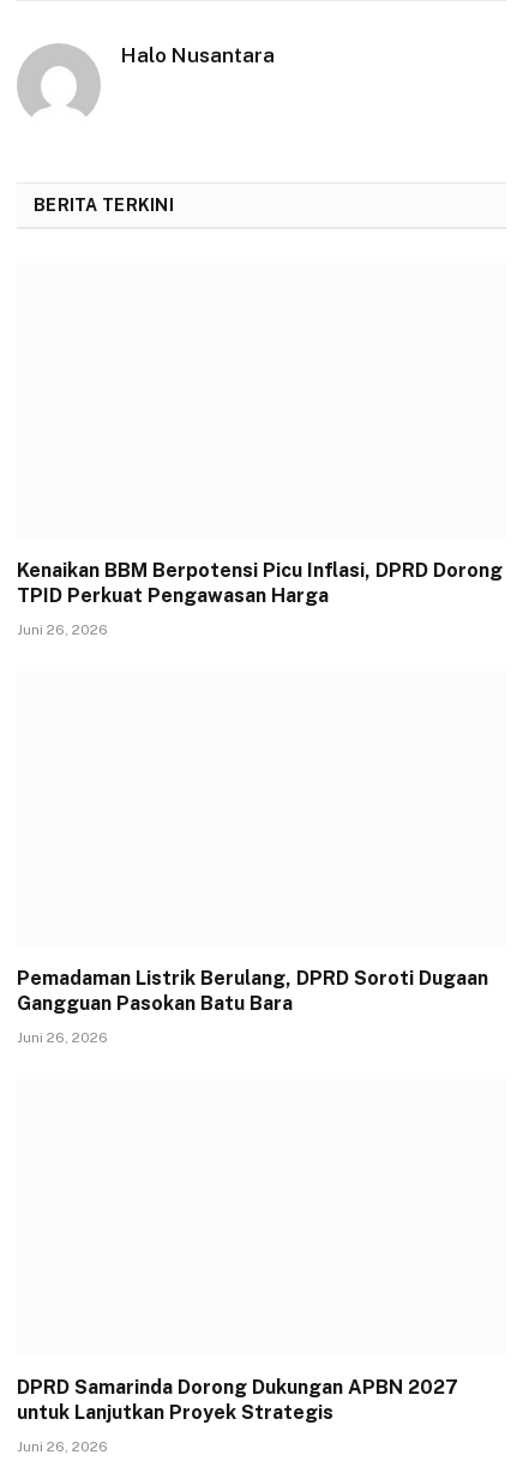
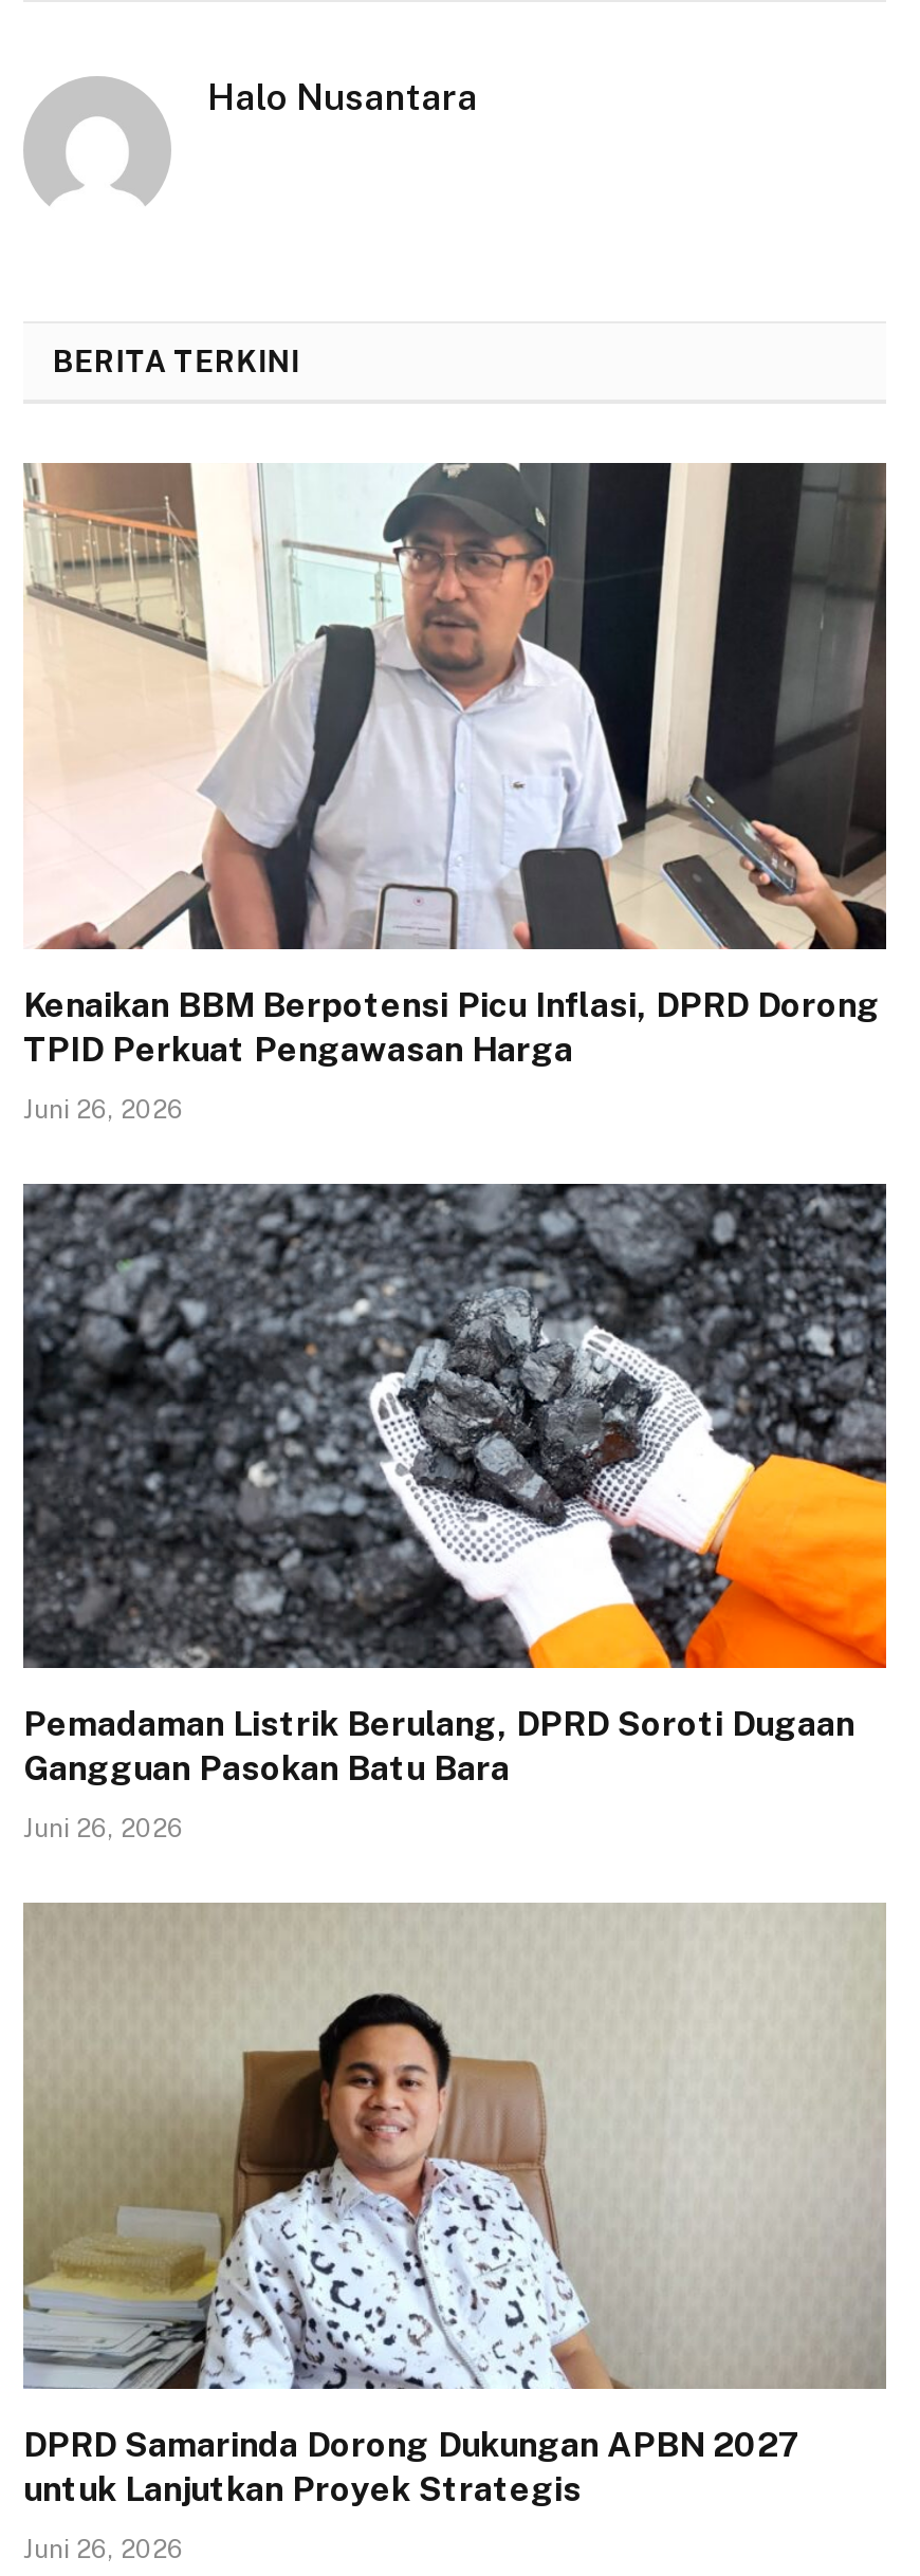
none -> [23,461,888,951] [image]
none -> [21,1182,888,1670] [image]
none -> [21,1901,888,2391] [image]

